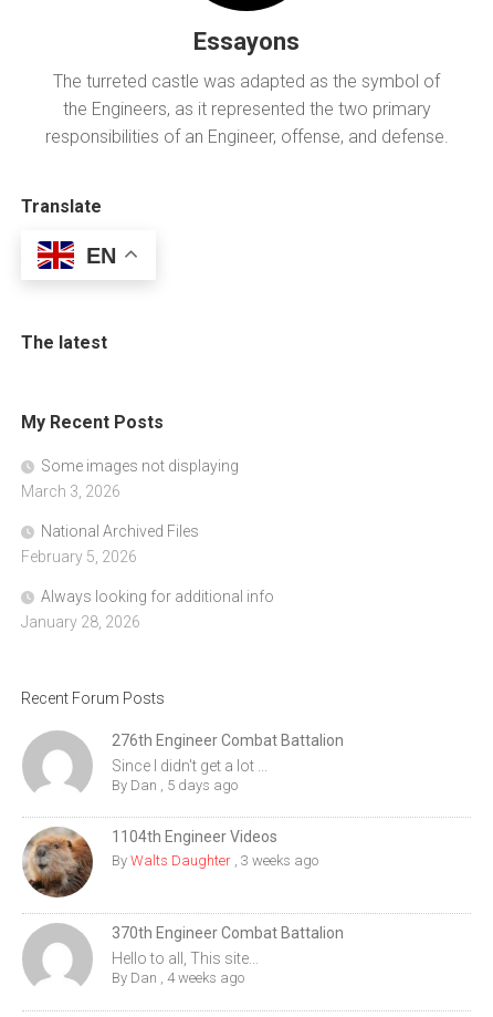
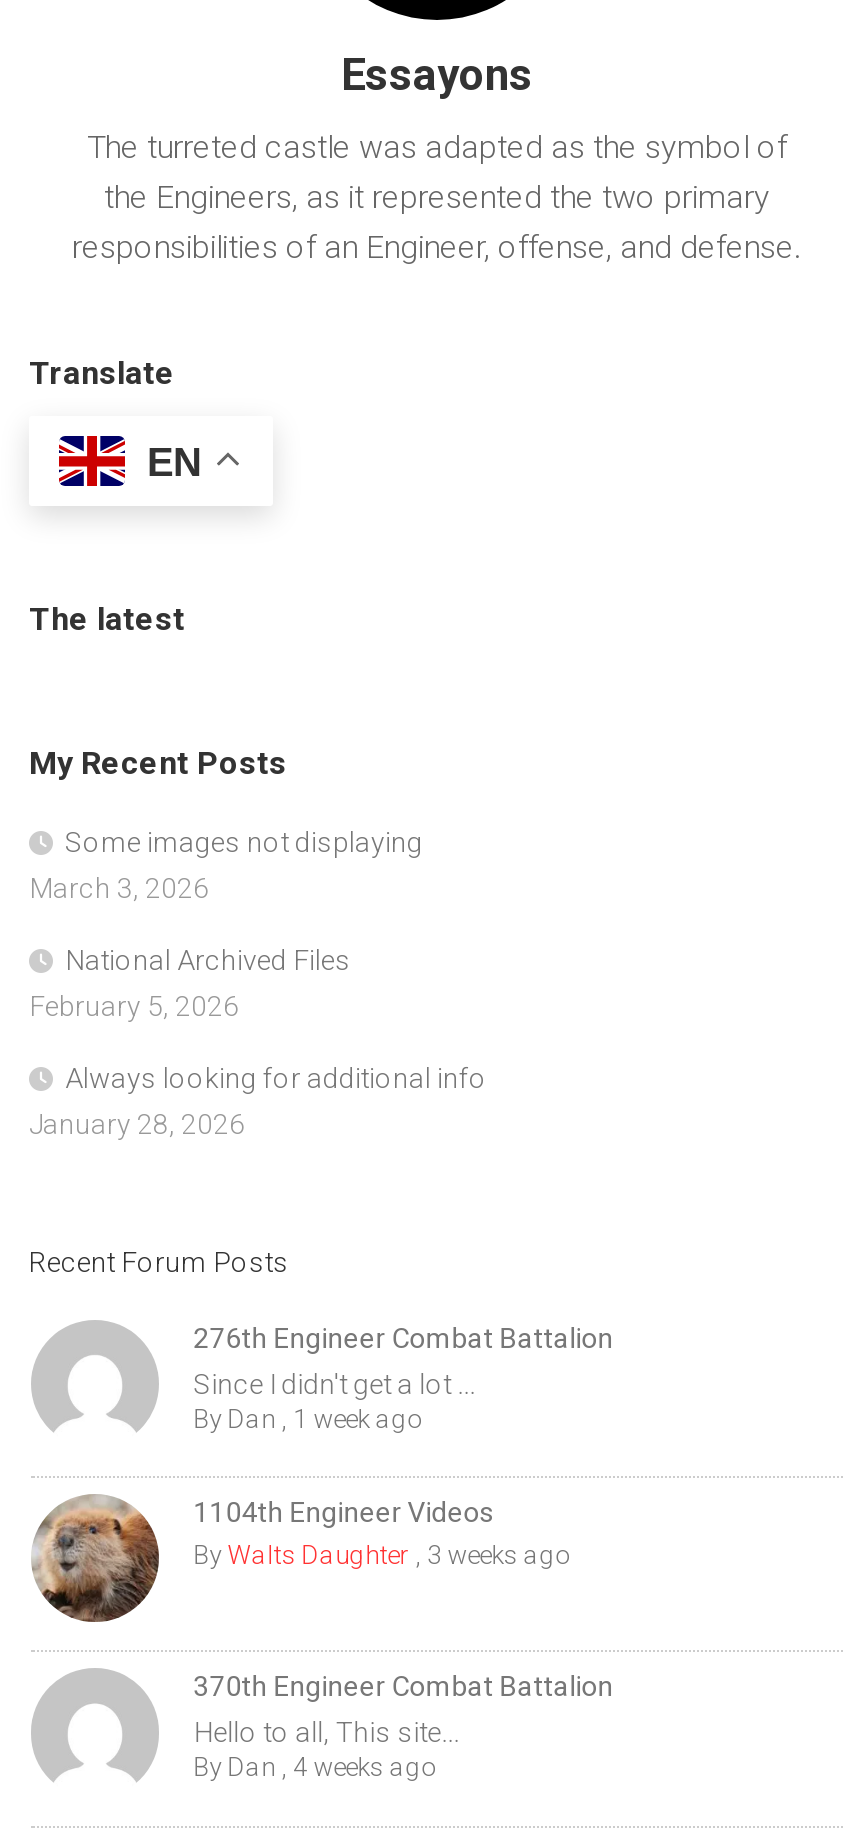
[112,777,238,793] By Dan, 5 days ago -> [193,1404,419,1434] By Dan, 1 week ago

